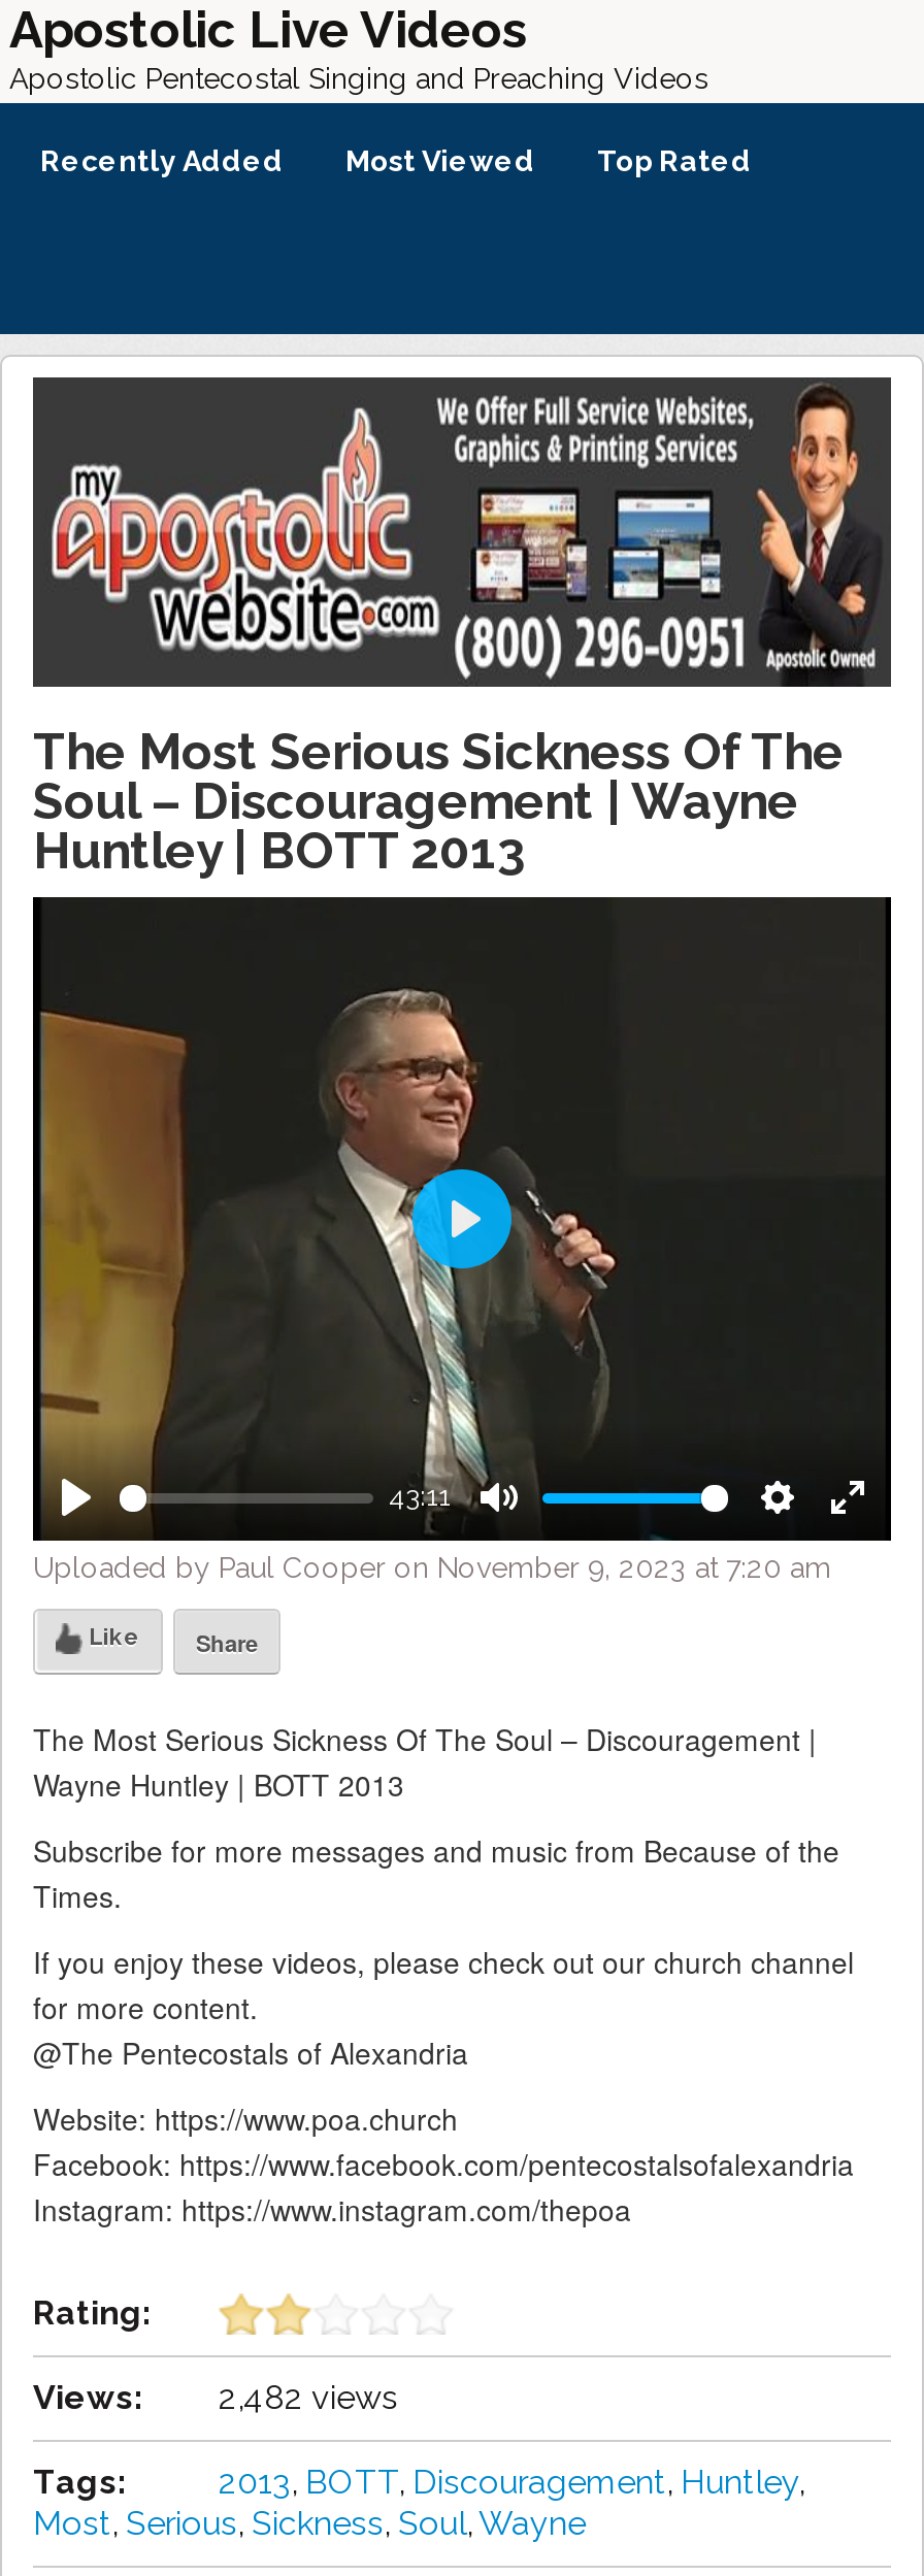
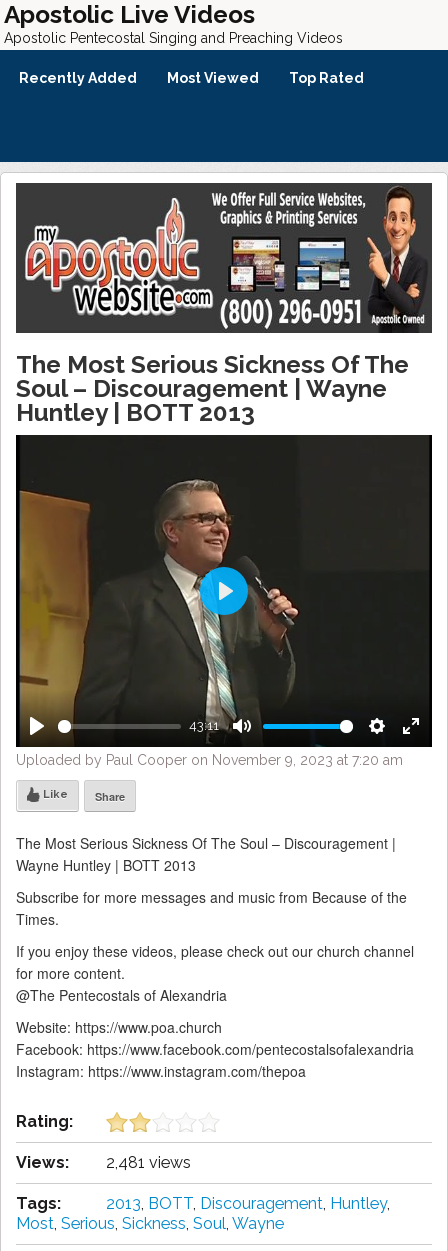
[33,2379,398,2418] Views: 2,482 views -> [16,1153,191,1172] Views: 2,481 views

